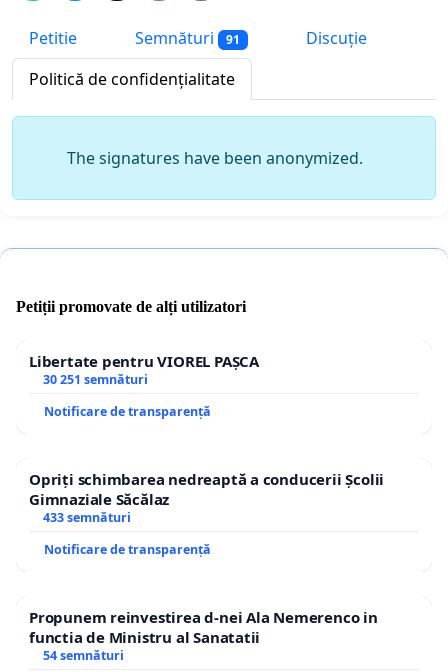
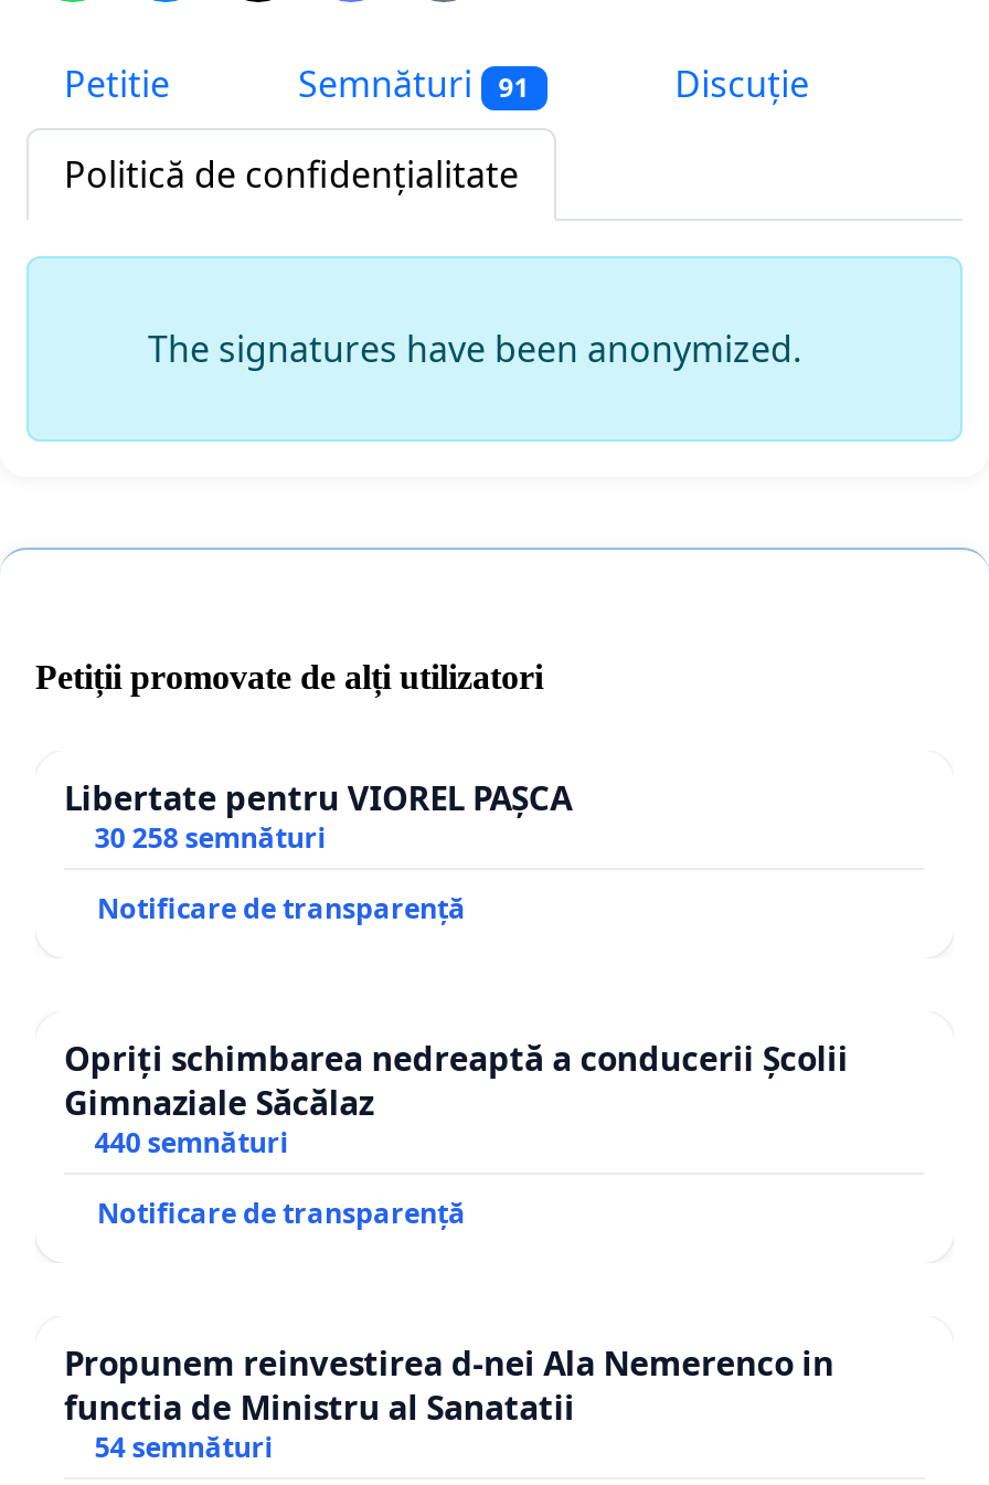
[43,371,148,388] 30 251 semnături -> [94,819,326,856] 30 258 semnături
[43,509,131,526] 433 semnături -> [94,1123,289,1161] 440 semnături

